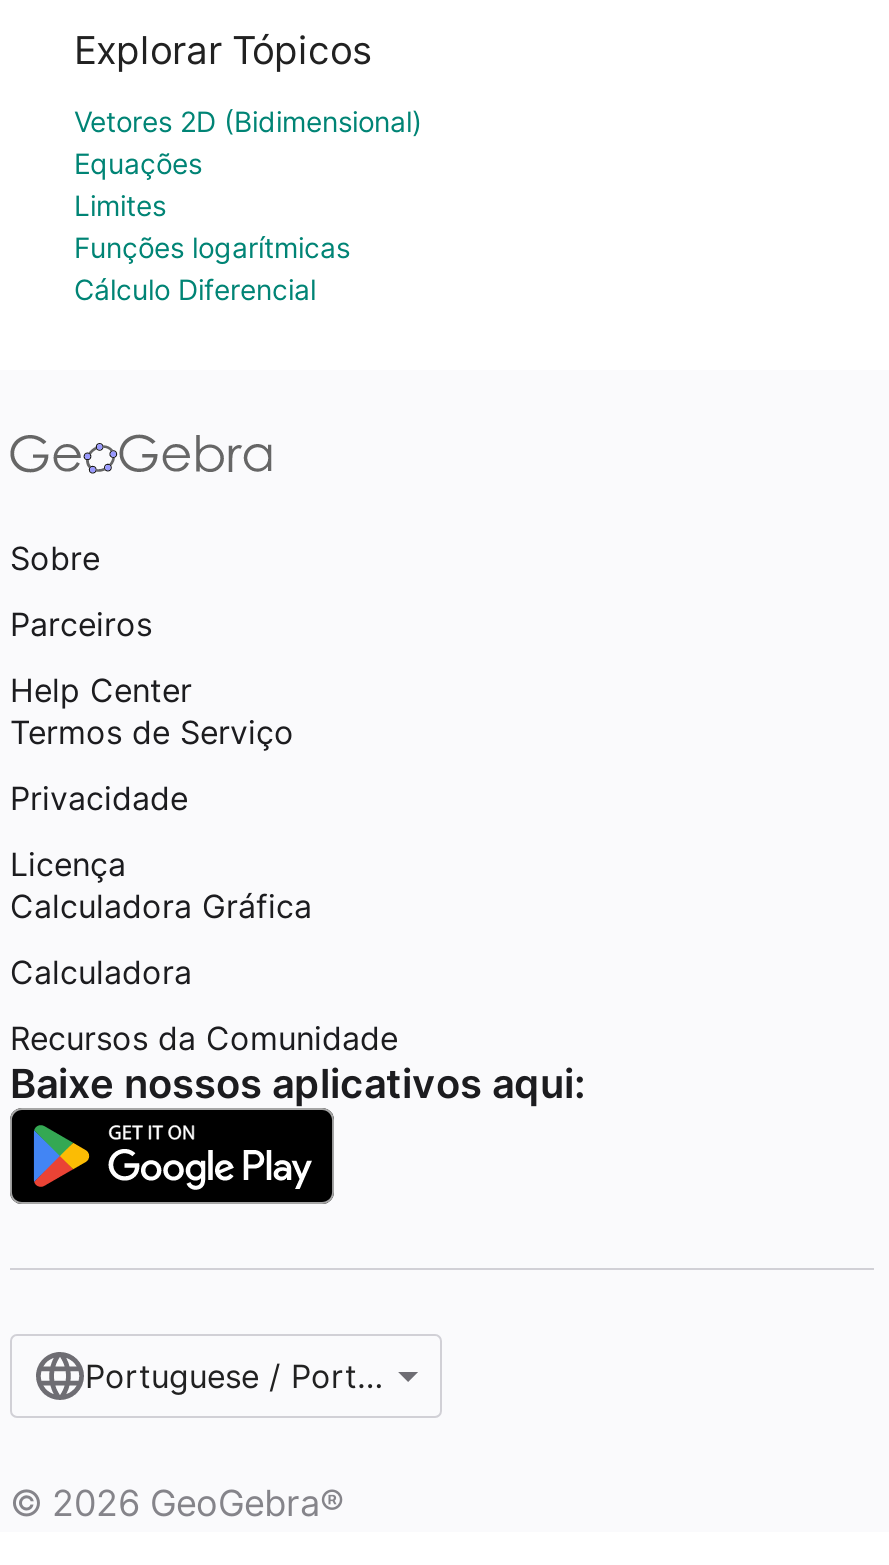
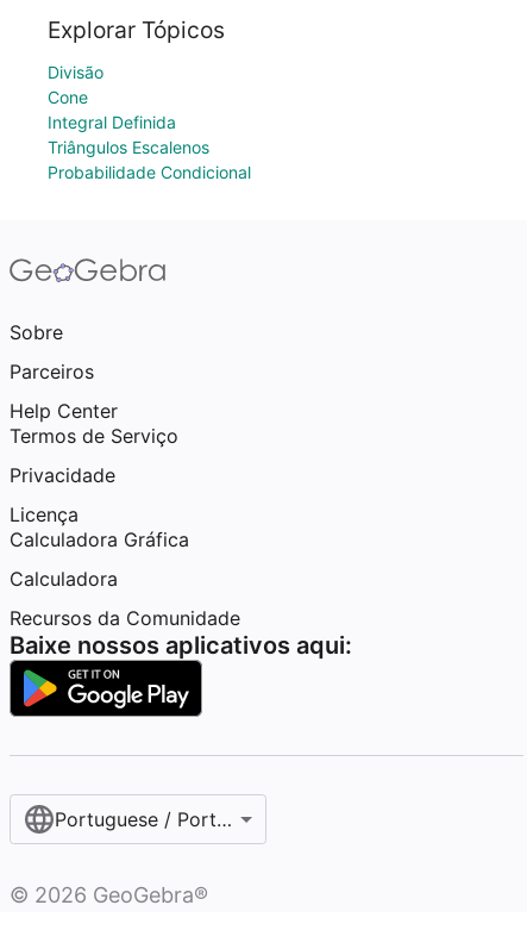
[74,104,422,306] Vetores 2D (Bidimensional) | Equações | Limites | Funções logarítmicas | Cálculo Diferencial -> [48,62,251,182] Divisão | Cone | Integral Definida | Triângulos Escalenos | Probabilidade Condicional

